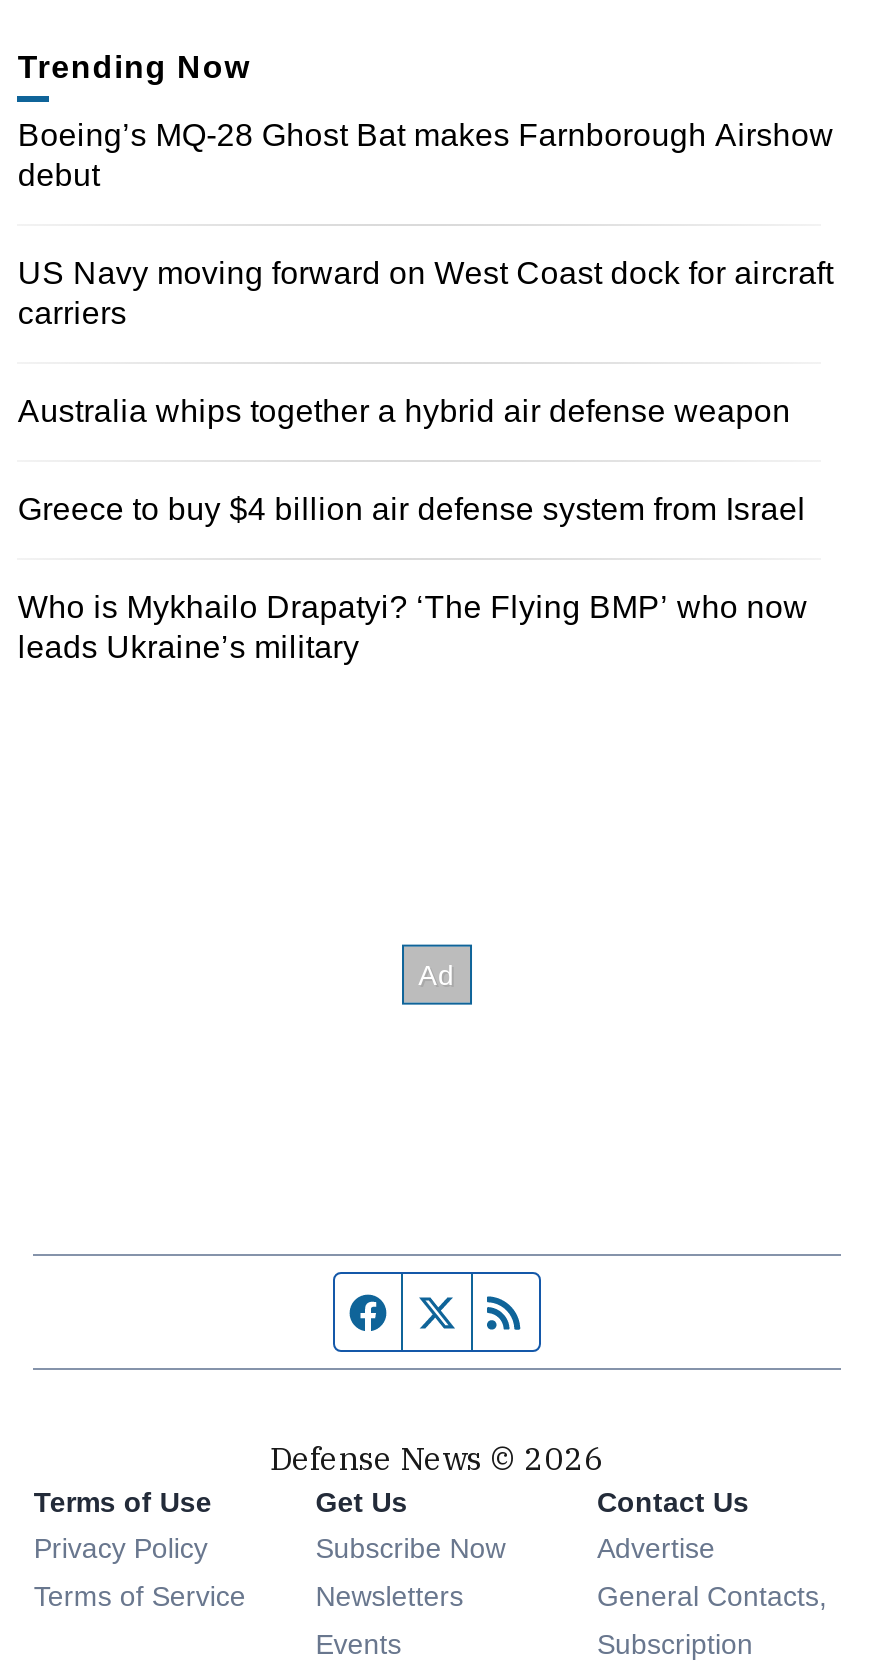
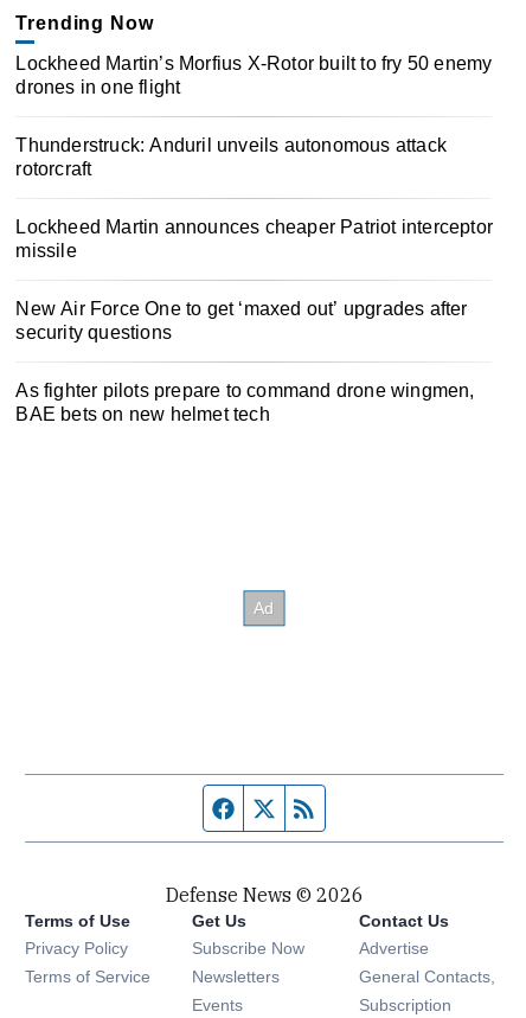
[18,119,834,193] Boeing’s MQ-28 Ghost Bat makes Farnborough Airshow | debut -> [16,54,492,98] Lockheed Martin’s Morfius X-Rotor built to fry 50 enemy | drones in one flight
[18,256,833,330] US Navy moving forward on West Coast dock for aircraft | carriers -> [16,135,447,179] Thunderstruck: Anduril unveils autonomous attack | rotorcraft
[18,394,791,428] Australia whips together a hybrid air defense weapon -> [16,217,493,261] Lockheed Martin announces cheaper Patriot interceptor | missile
[18,492,806,526] Greece to buy $4 billion air defense system from Israel -> [16,298,467,342] New Air Force One to get ‘maxed out’ upgrades after | security questions
[18,589,808,663] Who is Mykhailo Drapatyi? ‘The Flying BMP’ who now | leads Ukraine’s military -> [16,380,475,424] As fighter pilots prepare to command drone wingmen, | BAE bets on new helmet tech

